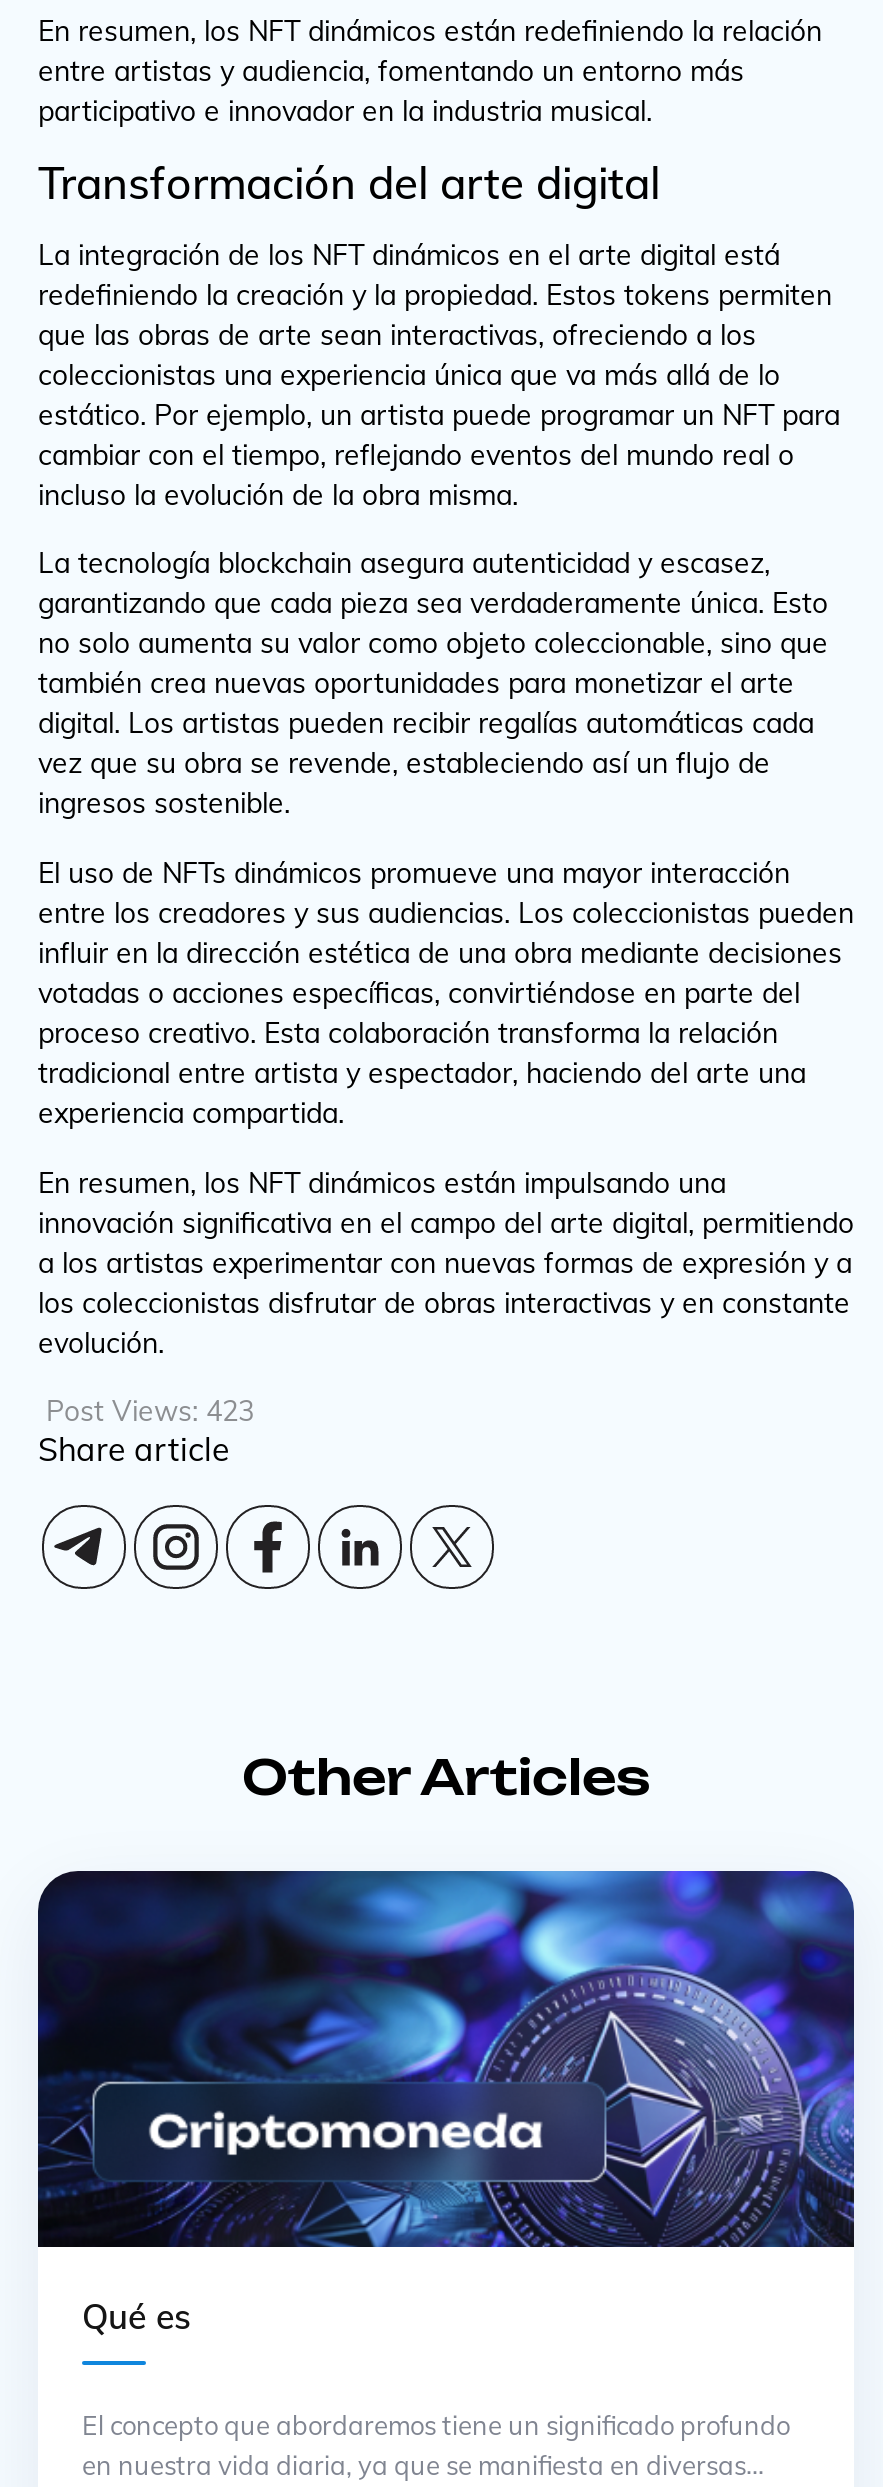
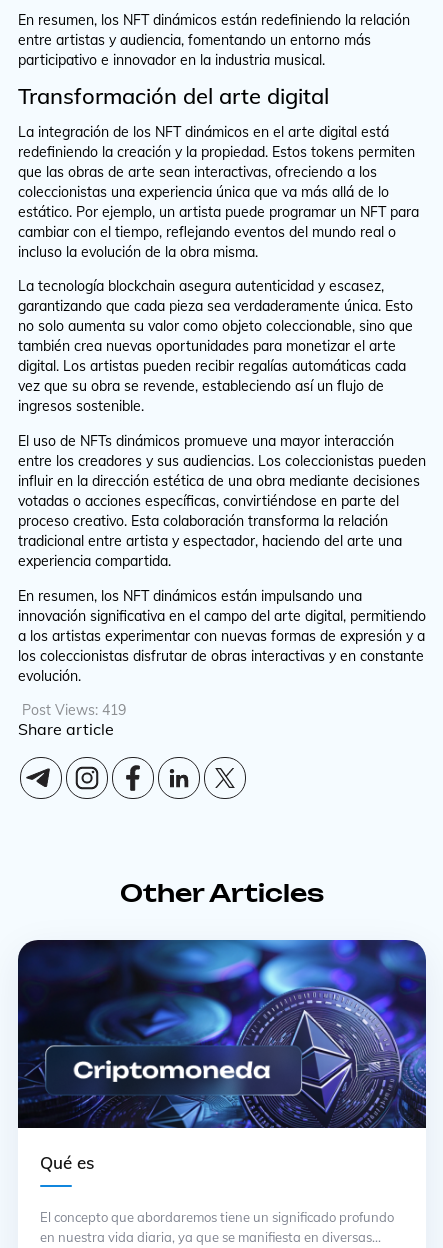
[46,1393,254,1429] Post Views: 423 -> [22,701,126,719] Post Views: 419

